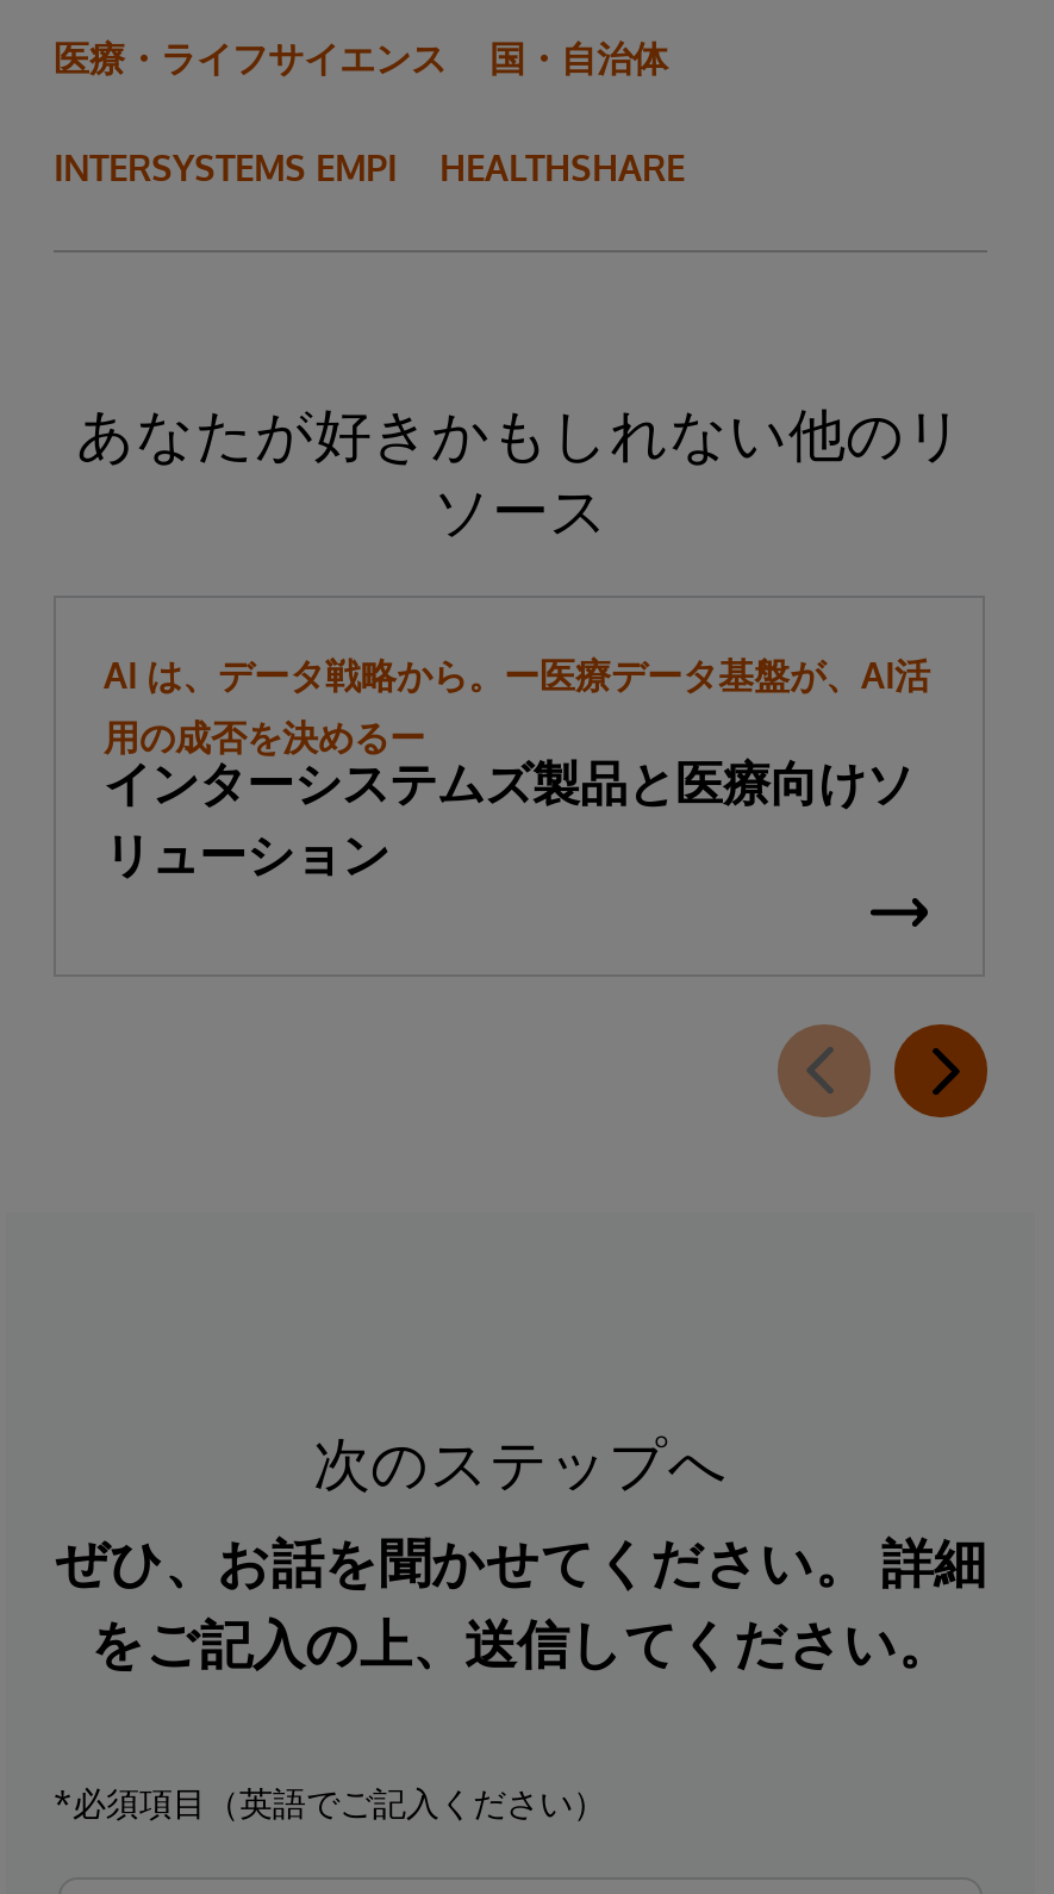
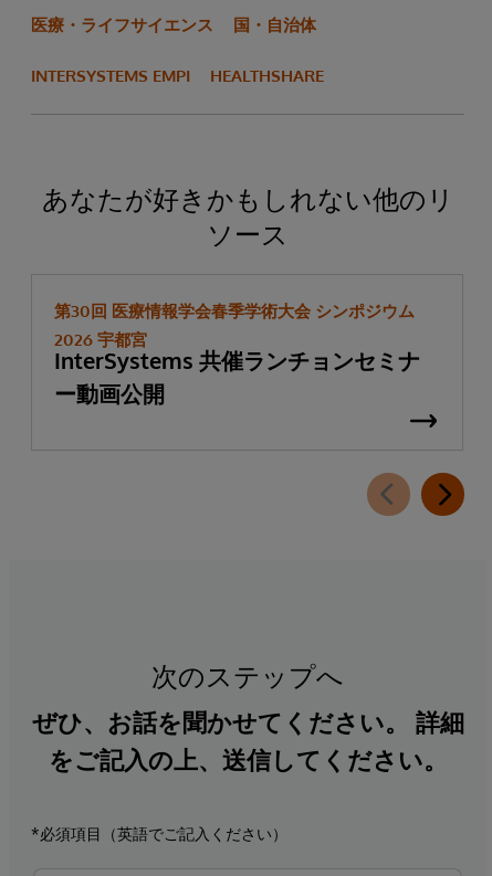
[104,652,930,883] AI は、データ戦略から。ー医療データ基盤が、AI活 | 用の成否を決めるー | インターシステムズ製品と医療向けソ | リューション -> [54,300,420,407] 第30回 医療情報学会春季学術大会 シンポジウム | 2026 宇都宮 | InterSystems 共催ランチョンセミナ | ー動画公開

